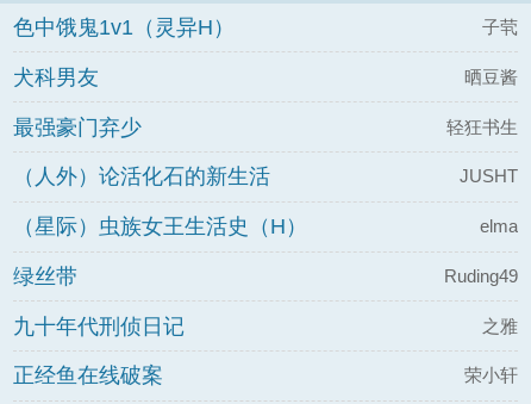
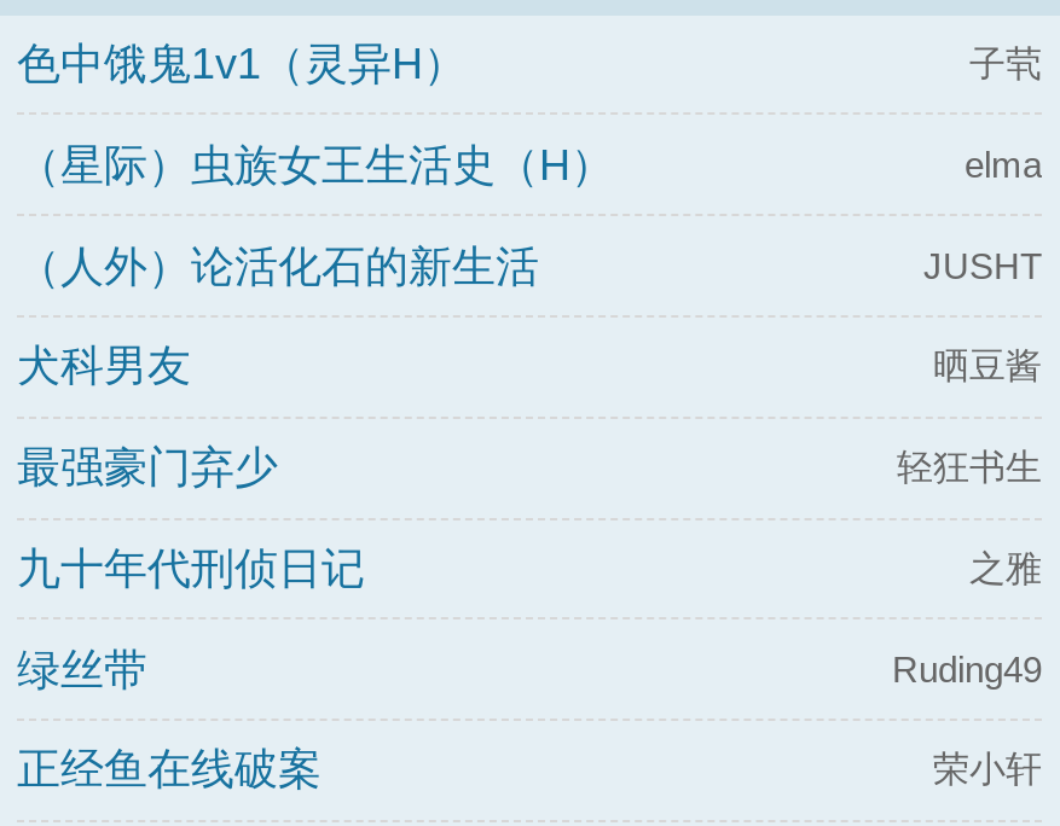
moved [13,65,518,139] -> [17,343,1042,492]: 犬科男友 | 最强豪门弃少 | 轻狂书生
moved [13,165,518,238] -> [17,141,1042,290]: （人外）论活化石的新生活 | JUSHT | （星际）虫族女王生活史（H） | elma
moved [13,264,518,288] -> [17,645,1042,694]: 绿丝带 | Ruding49
moved [13,314,518,338] -> [17,544,1042,593]: 九十年代刑侦日记 | 之雅

